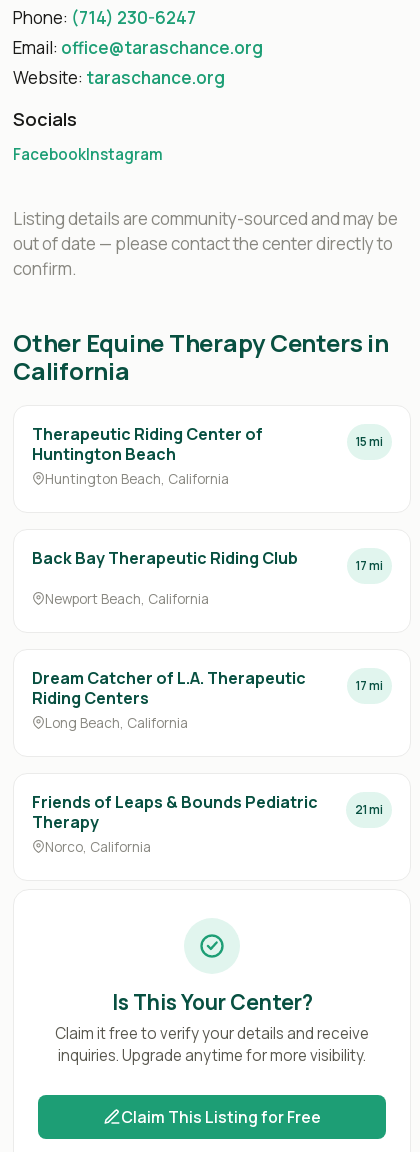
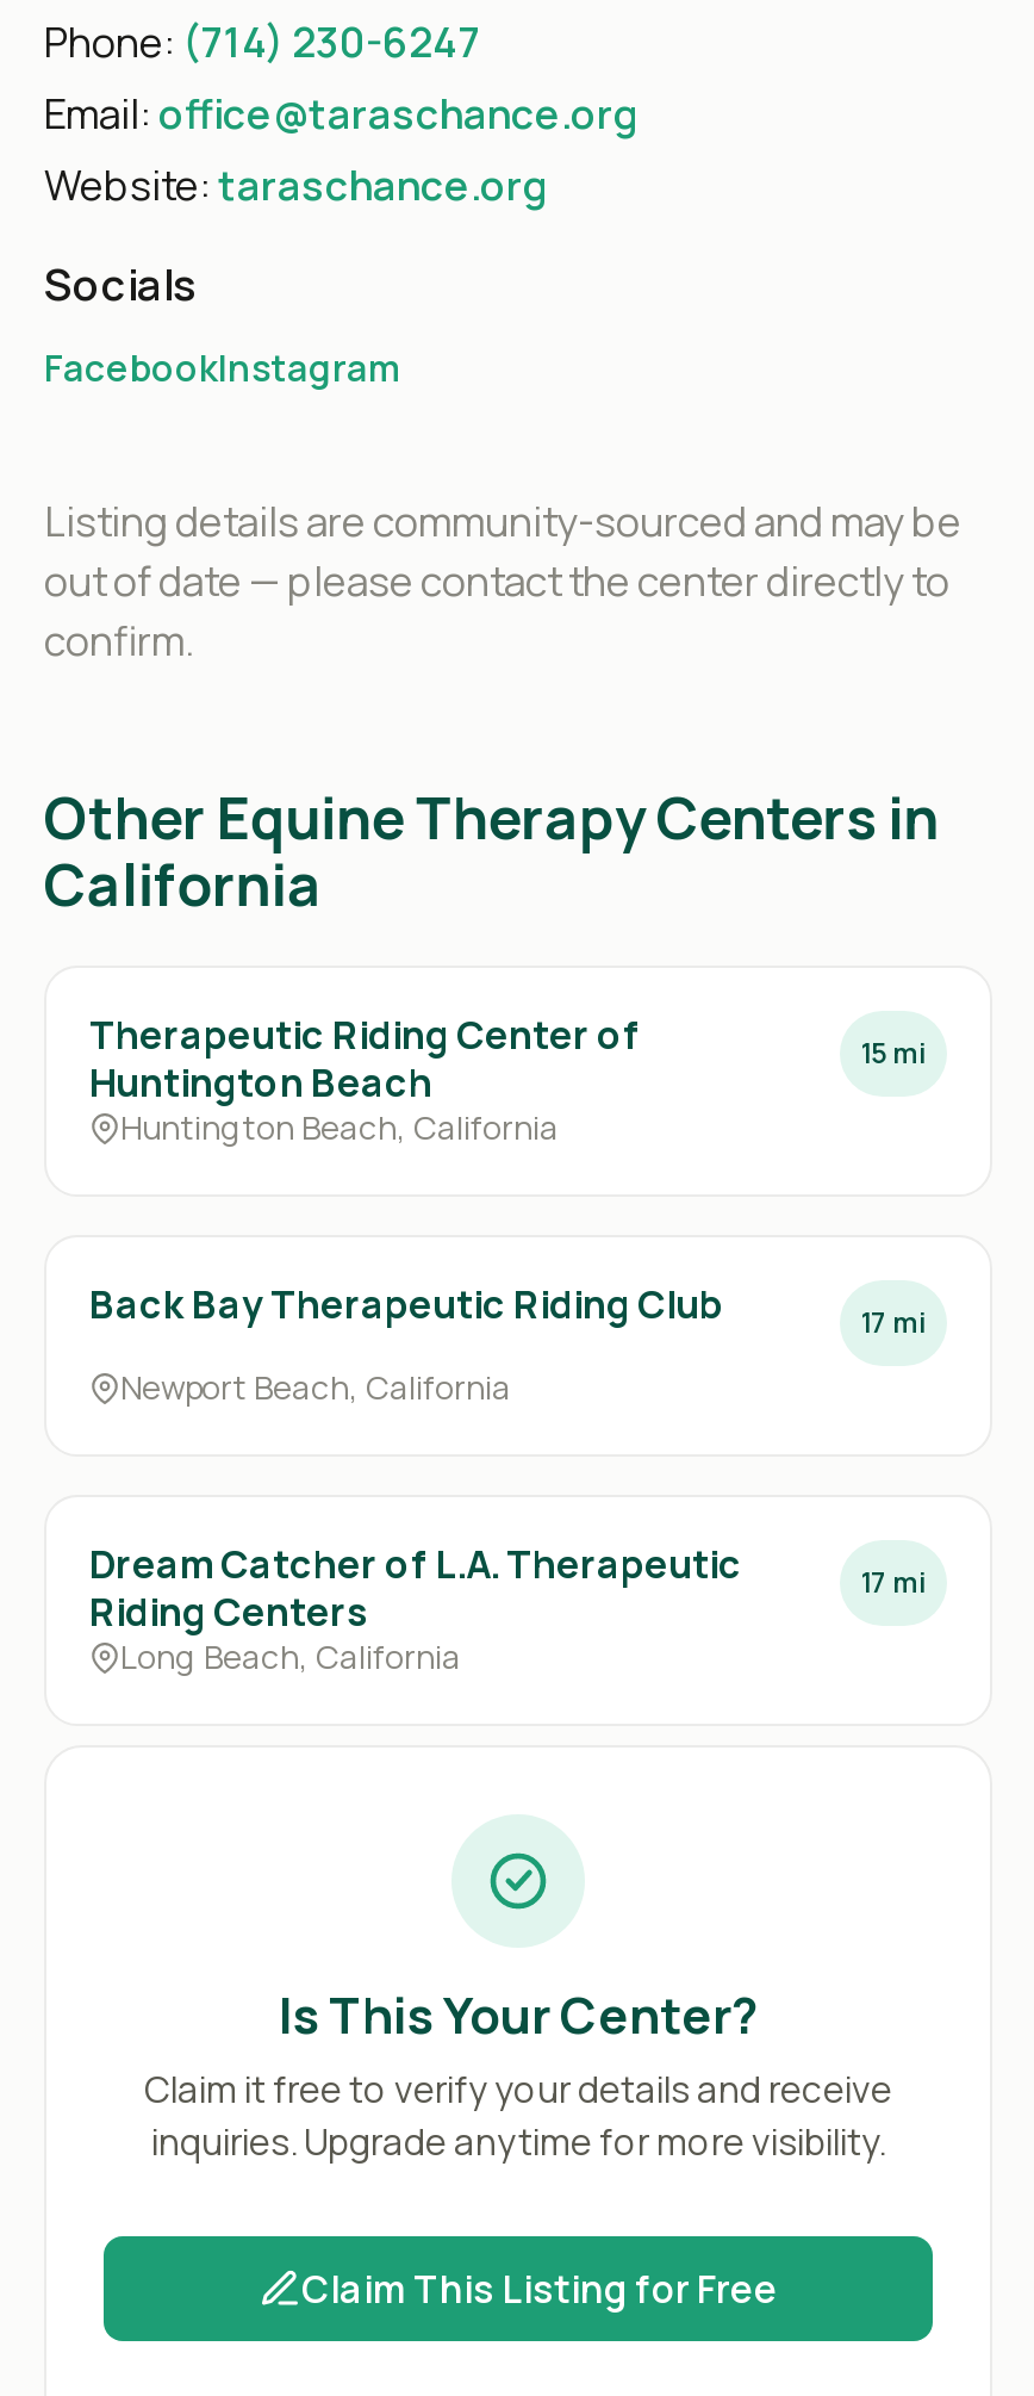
[32,790,318,832] Friends of Leaps & Bounds Pediatric | Therapy -> none
[45,800,383,855] 21 mi | Norco, California -> none

